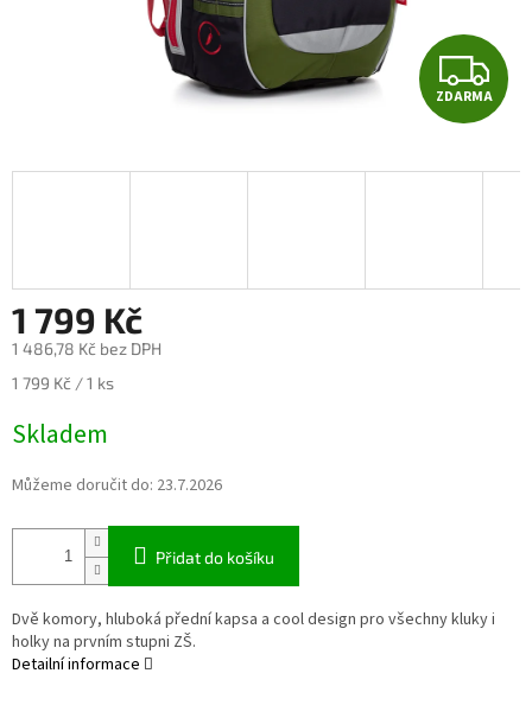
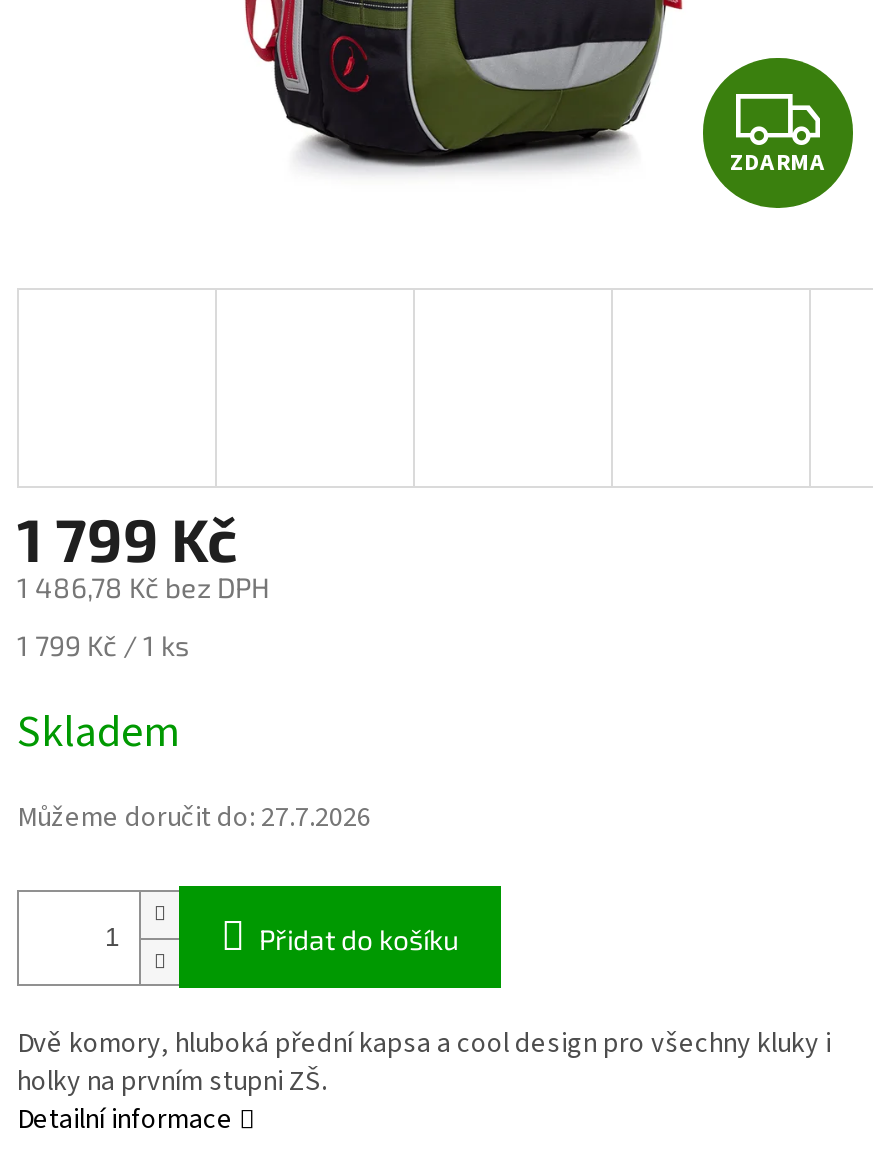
[12,474,222,498] Můžeme doručit do: 23.7.2026 -> [17,799,371,839] Můžeme doručit do: 27.7.2026

